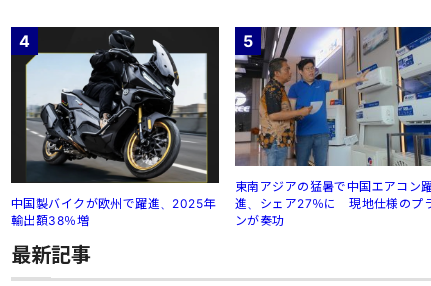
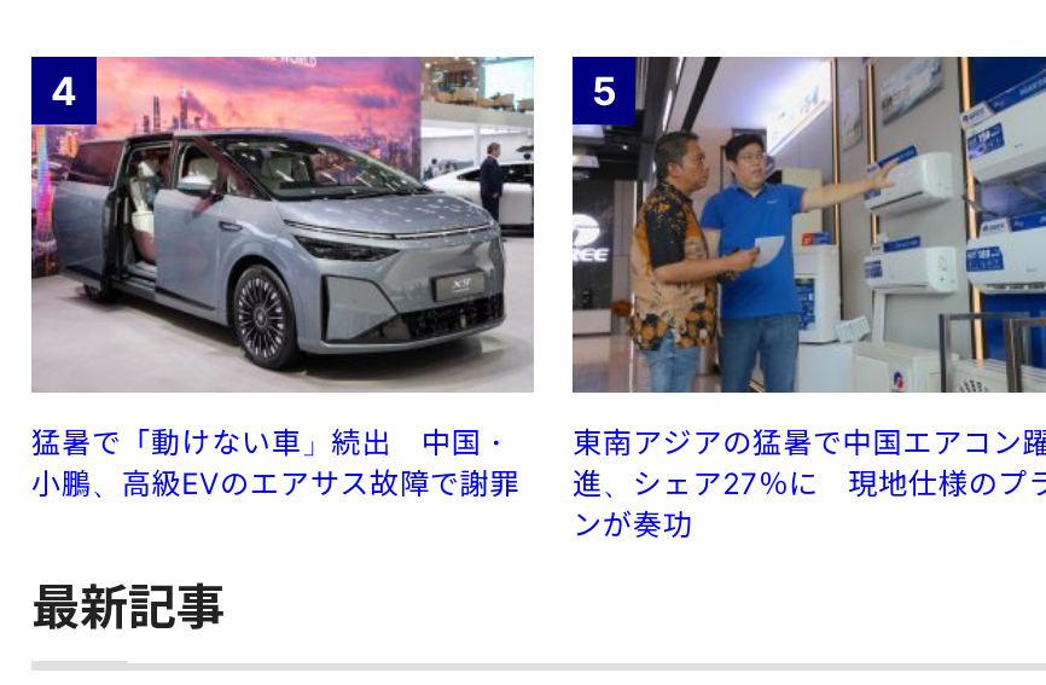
[10,26,220,228] [image] | 中国製バイクが欧州で躍進、2025年 | 輸出額38％増 -> [29,54,534,501] [image] | 猛暑で「動けない車」続出 中国・ | 小鵬、高級EVのエアサス故障で謝罪

